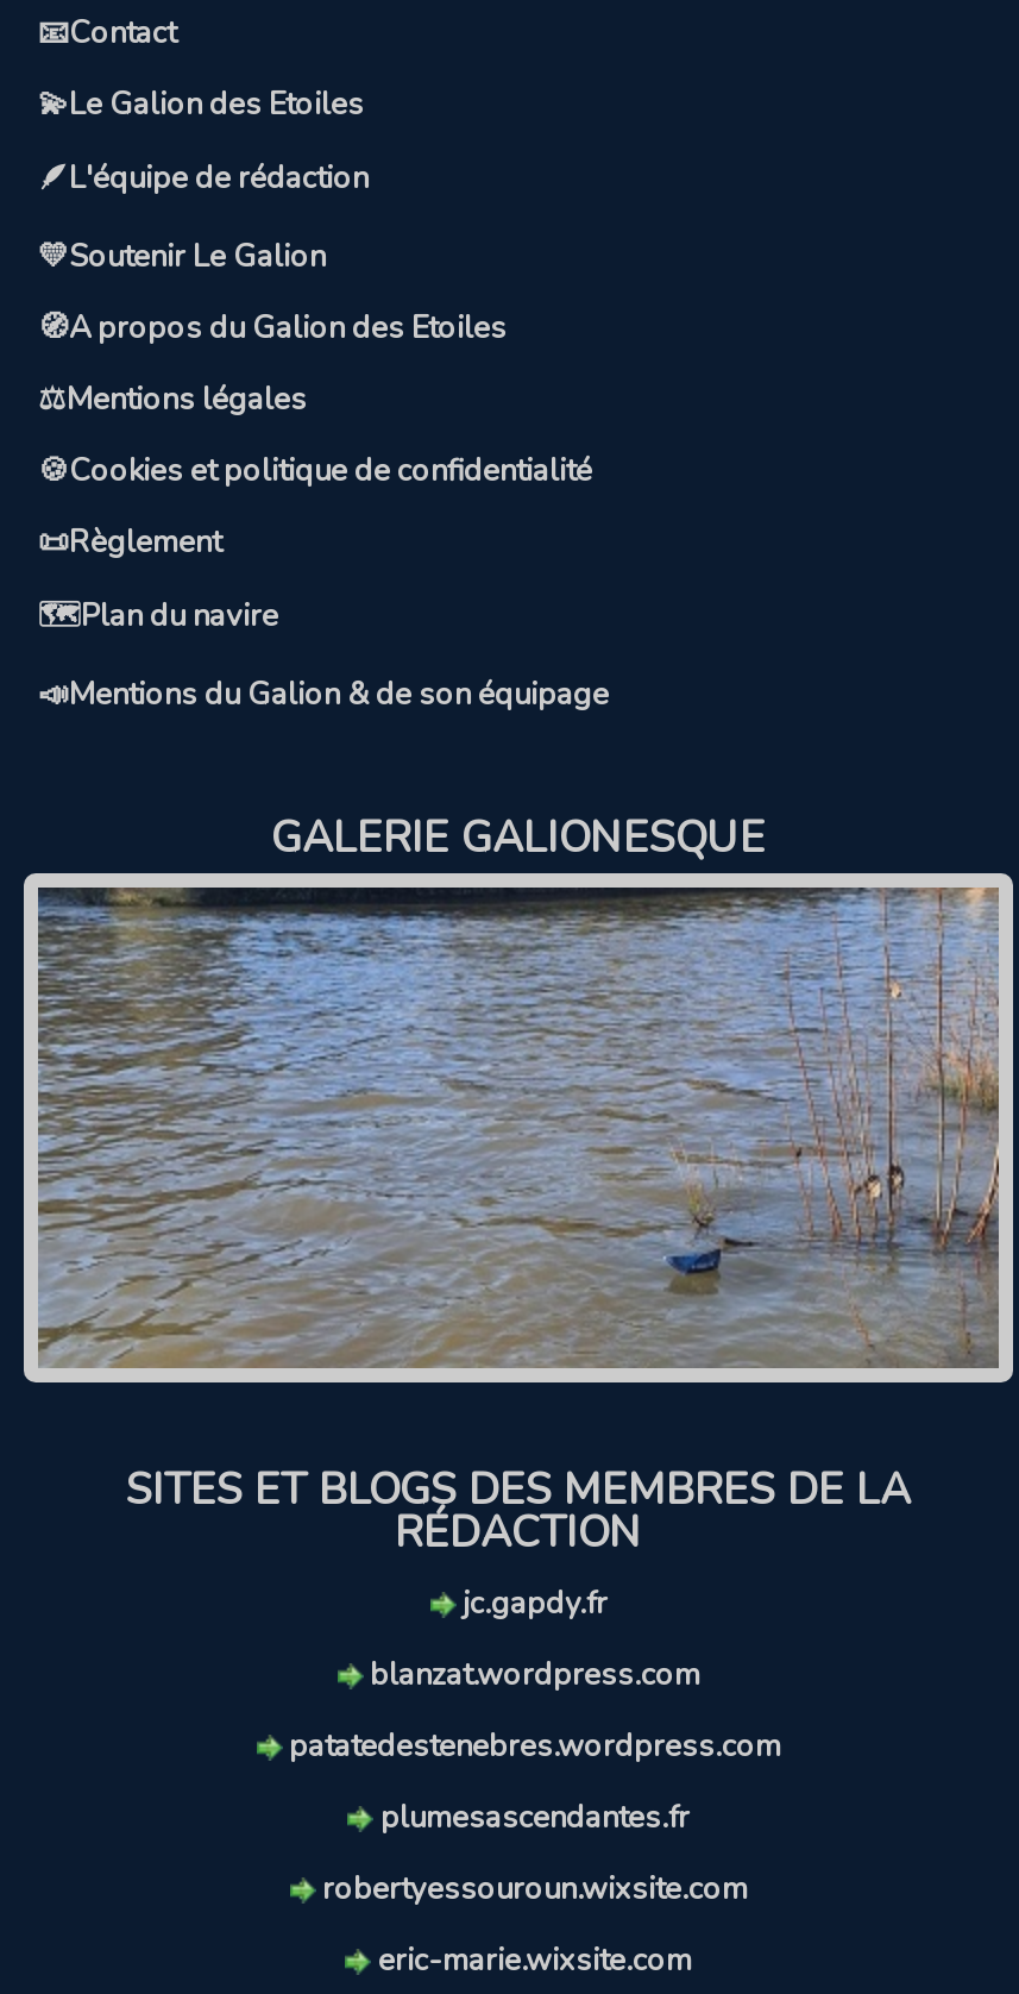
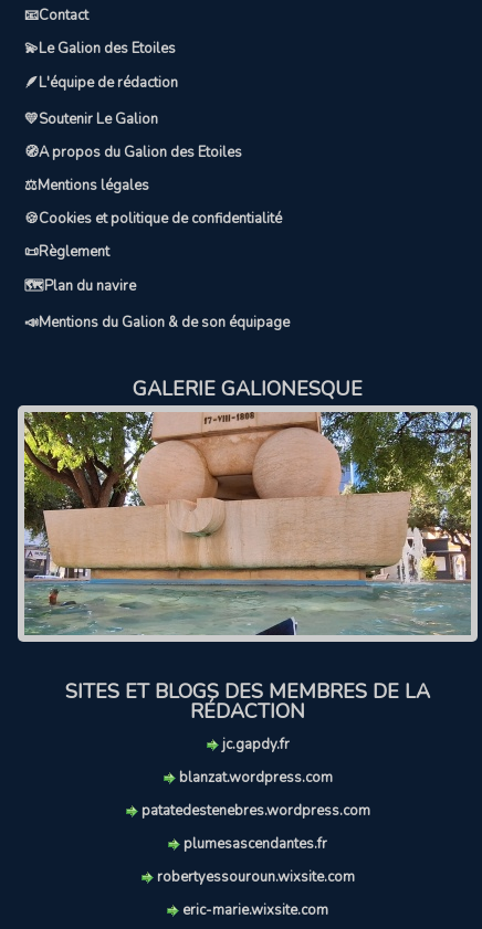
[36,885,999,1368] [image] -> [23,411,472,636] [image]

